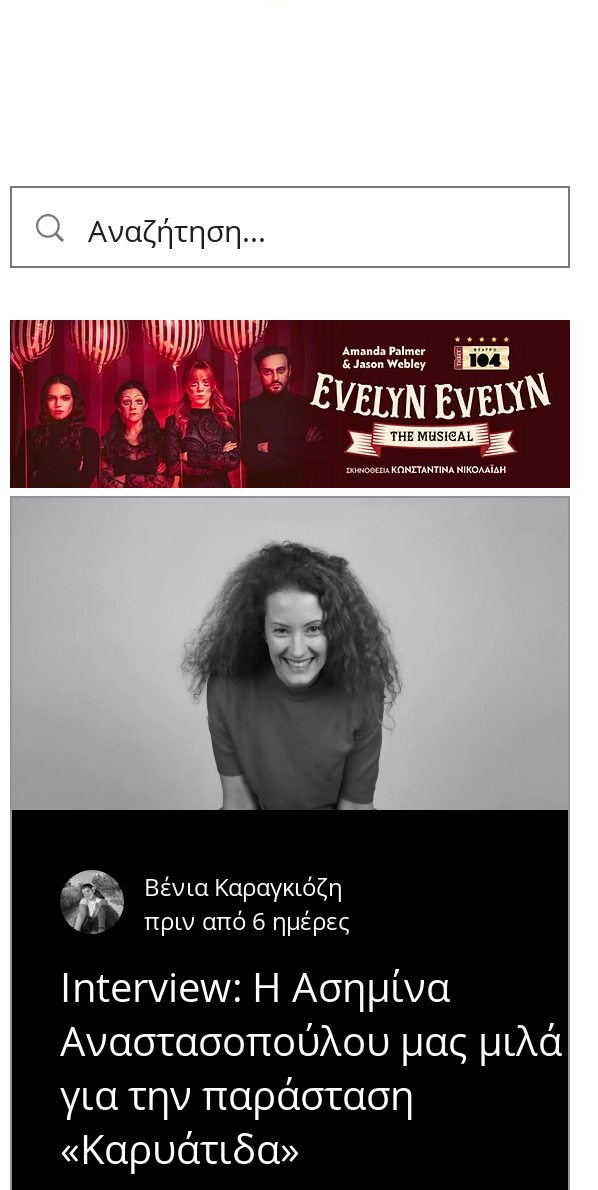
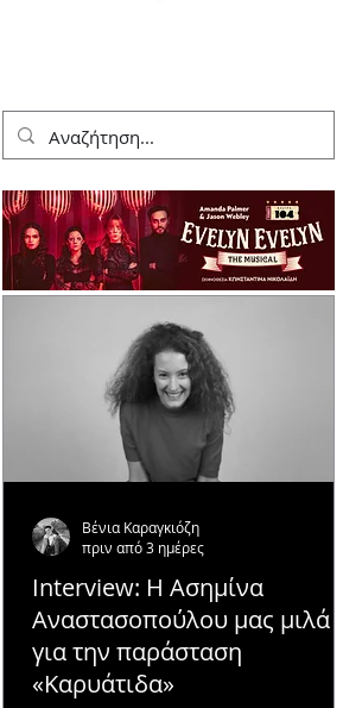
[144,904,350,936] πριν από 6 ημέρες -> [82,538,204,557] πριν από 3 ημέρες

